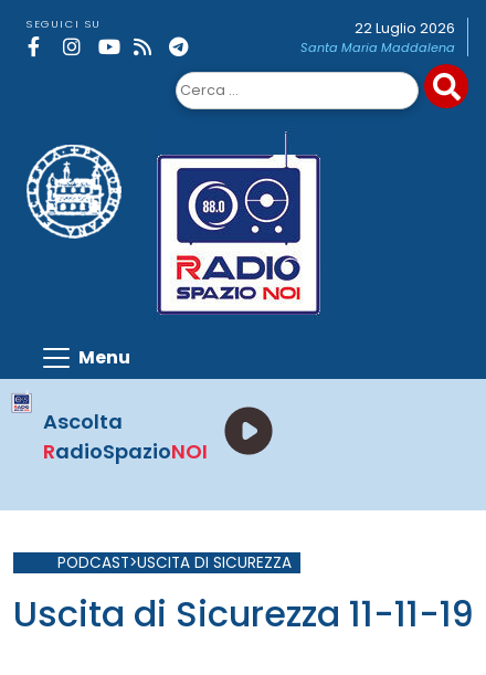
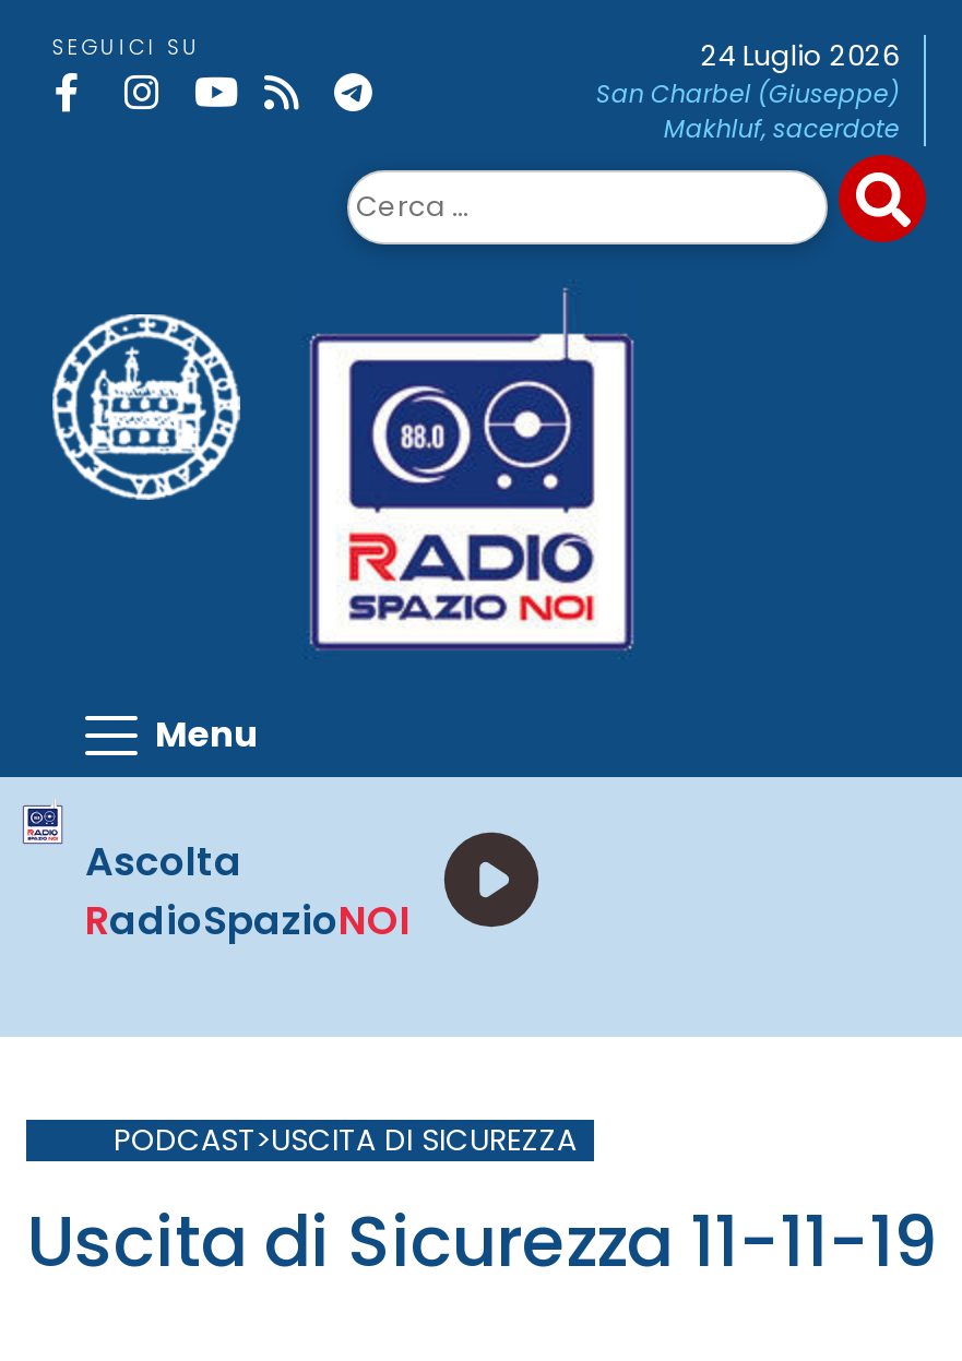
[300,19,455,56] 22 Luglio 2026 | Santa Maria Maddalena -> [596,37,899,146] 24 Luglio 2026 | San Charbel (Giuseppe) | Makhluf, sacerdote

